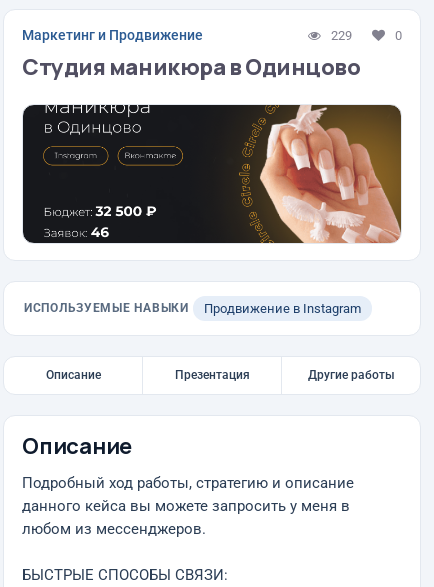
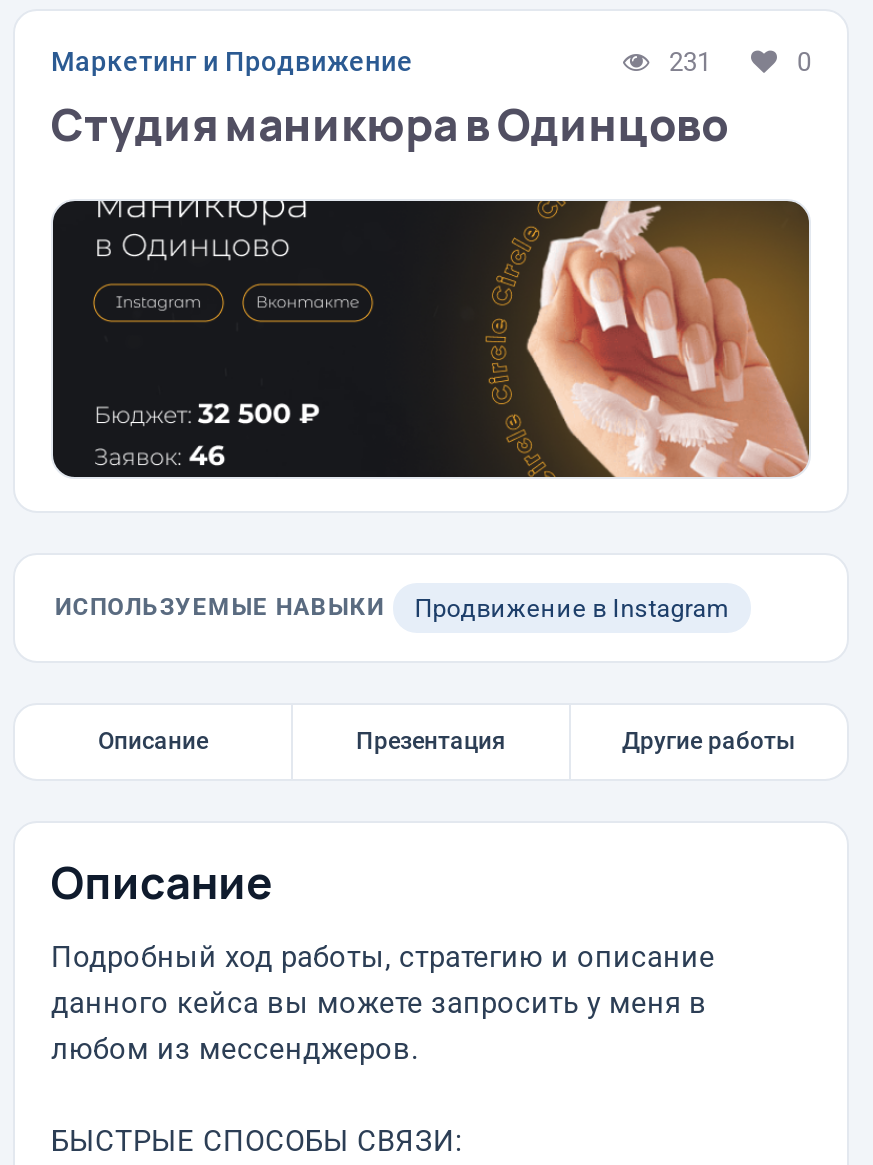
[331,27,352,42] 229 -> [669,46,711,76] 231

